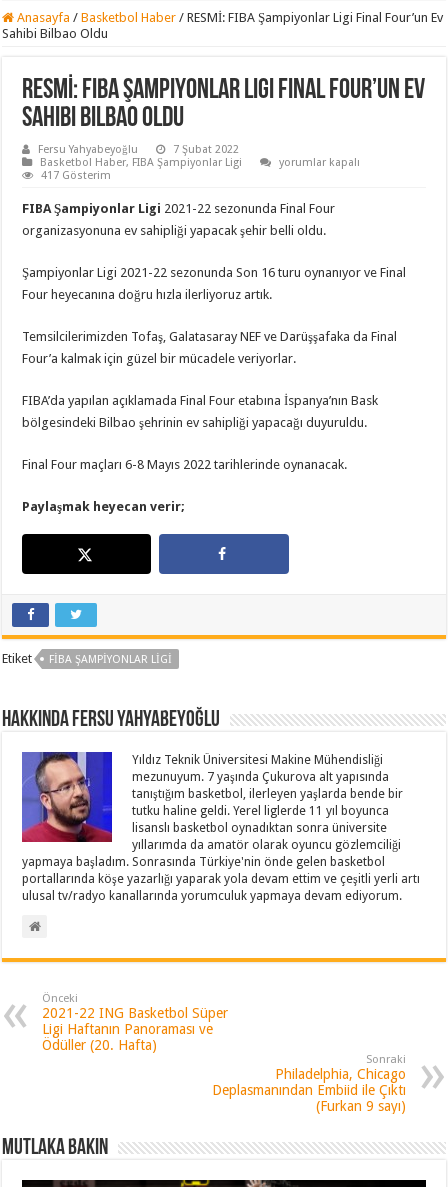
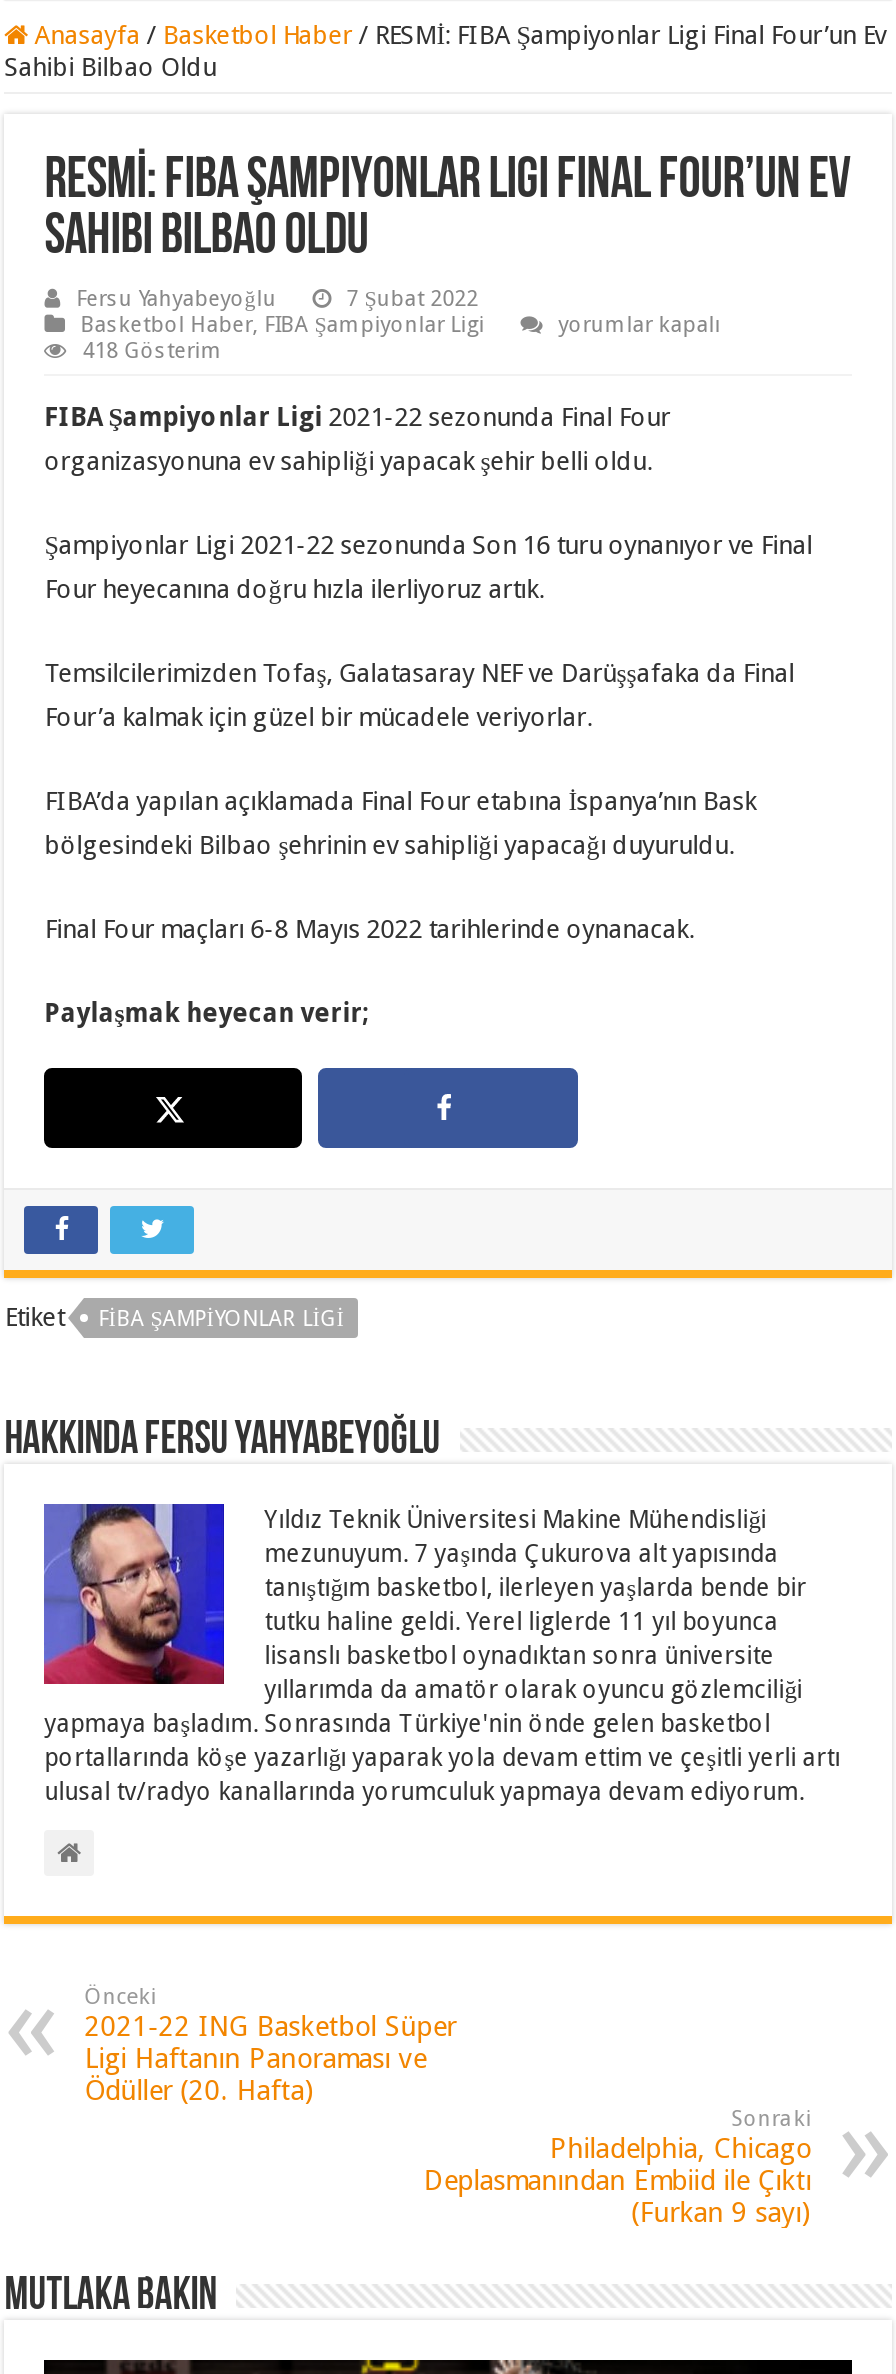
[41,169,111,182] 417 Gösterim -> [82,338,222,364] 418 Gösterim

